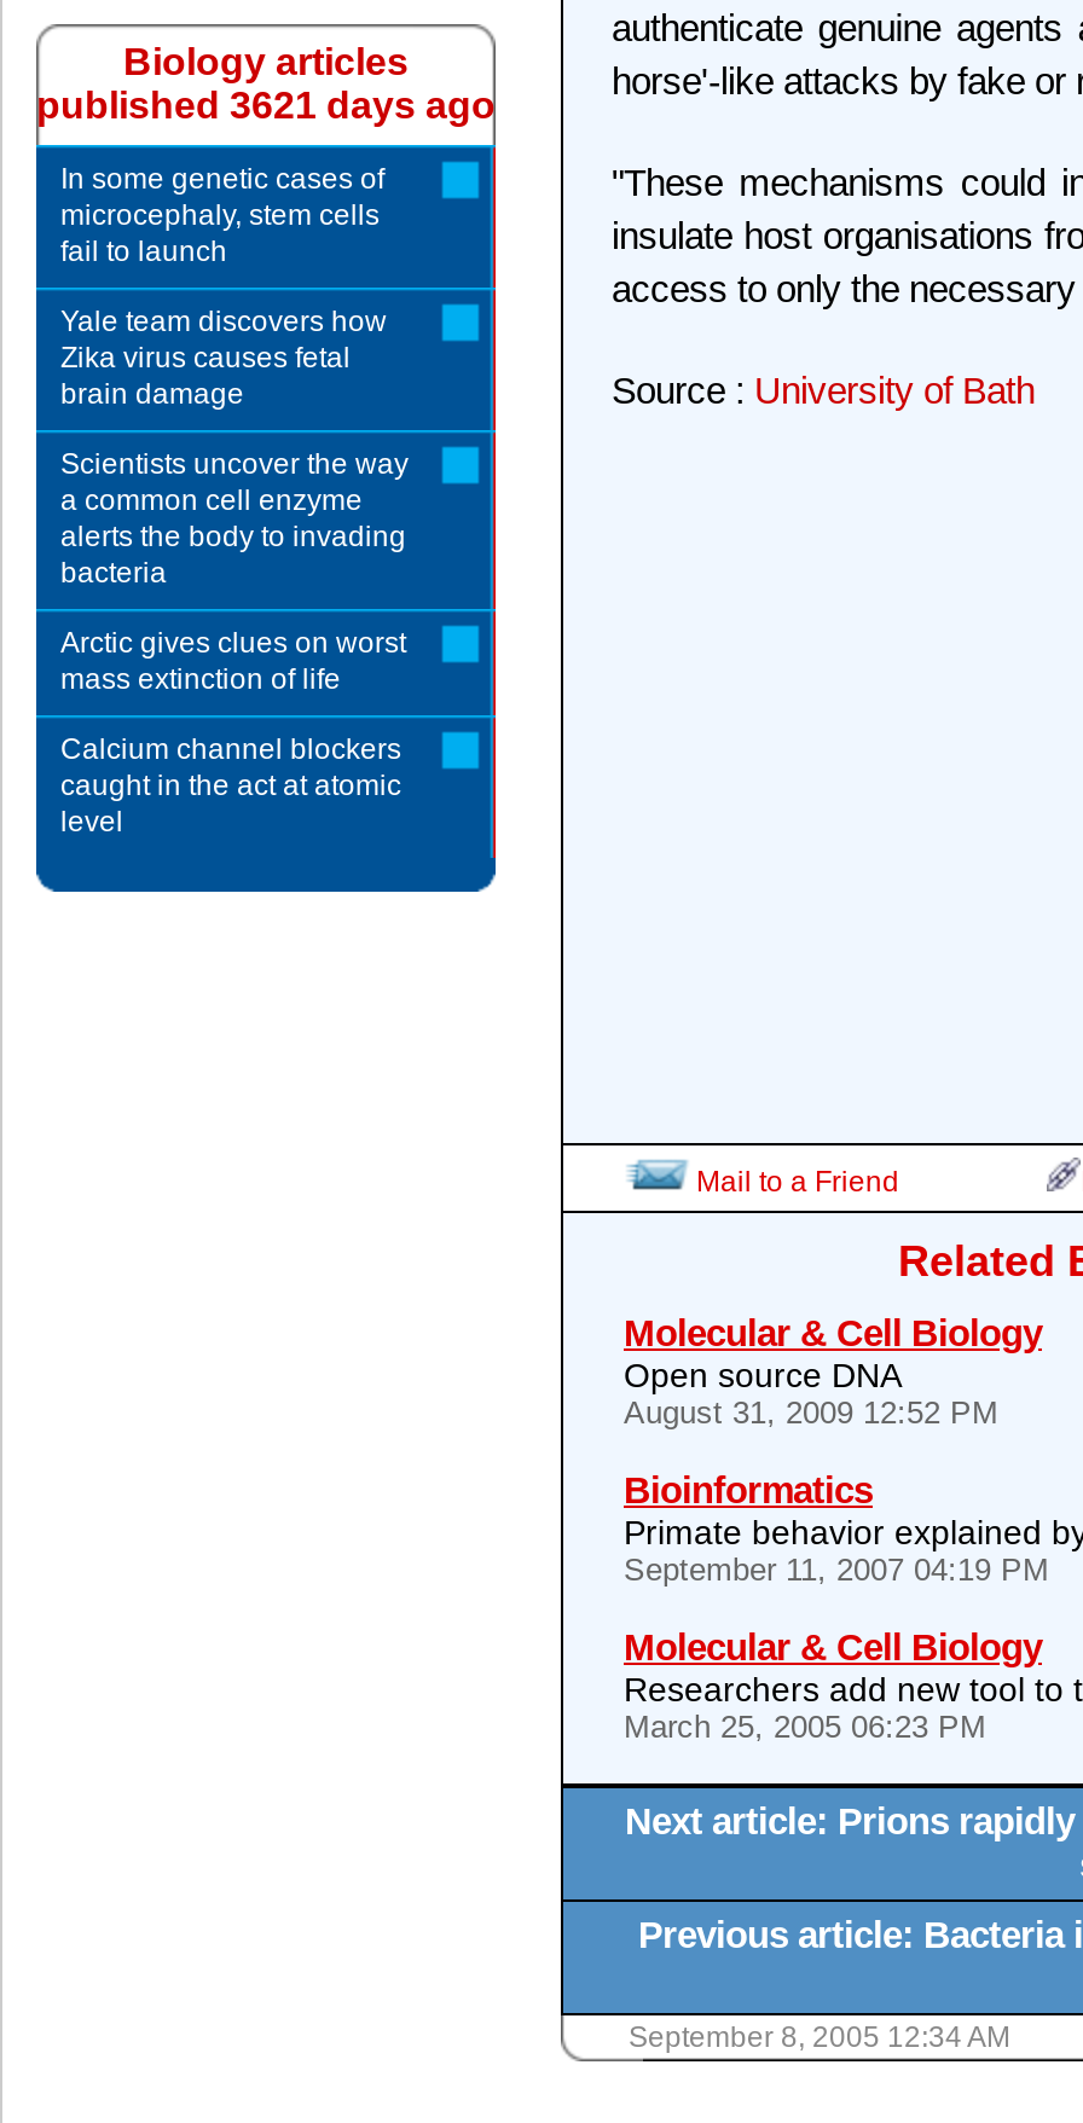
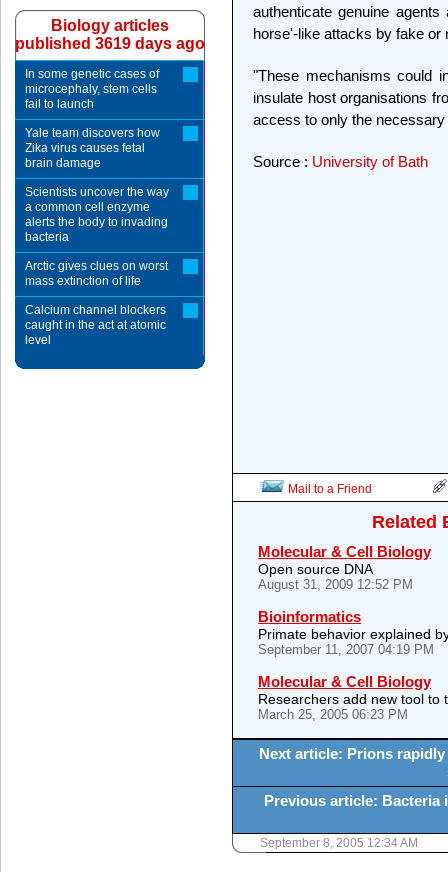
[36,85,496,126] published 3621 days ago -> [15,35,205,52] published 3619 days ago

